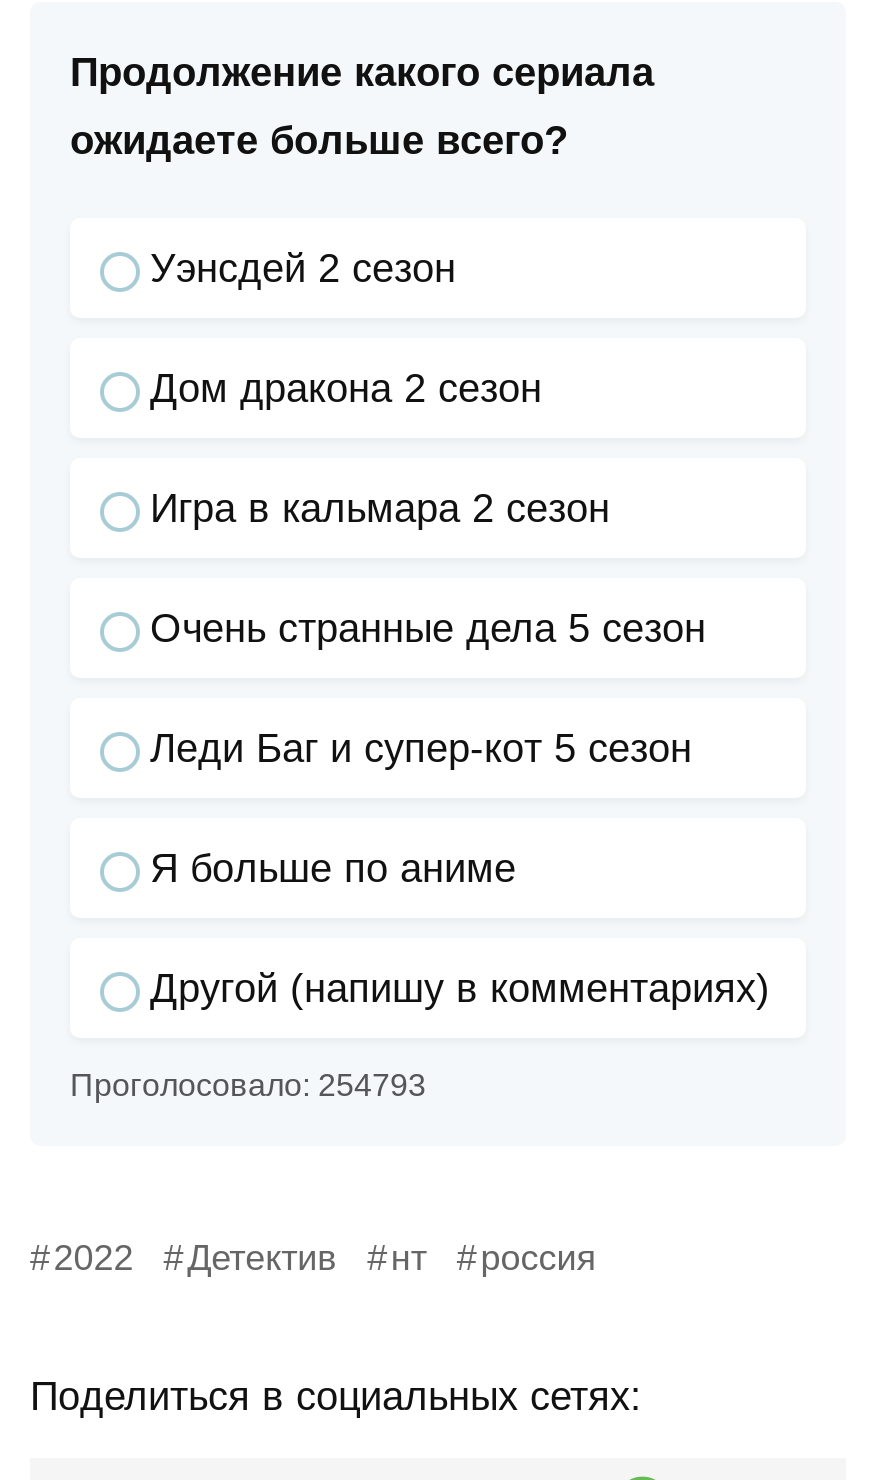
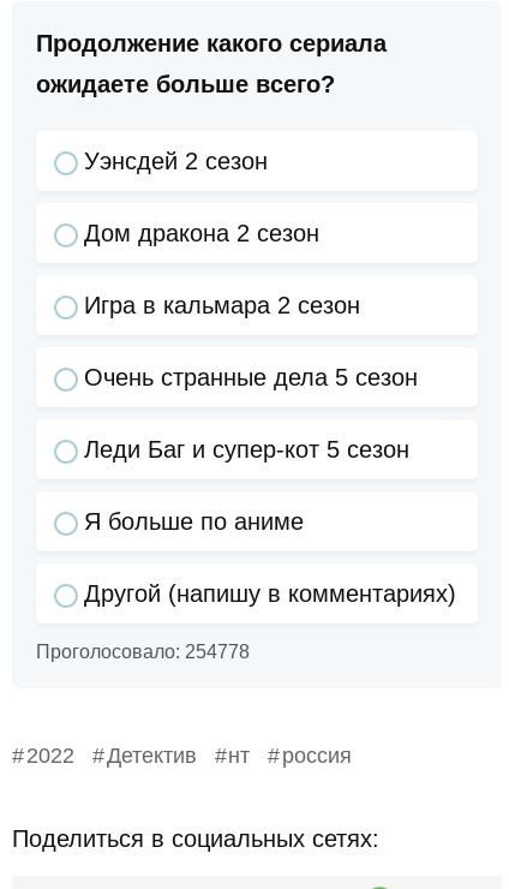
[70,1069,426,1103] Проголосовало: 254793 -> [36,642,250,662] Проголосовало: 254778

